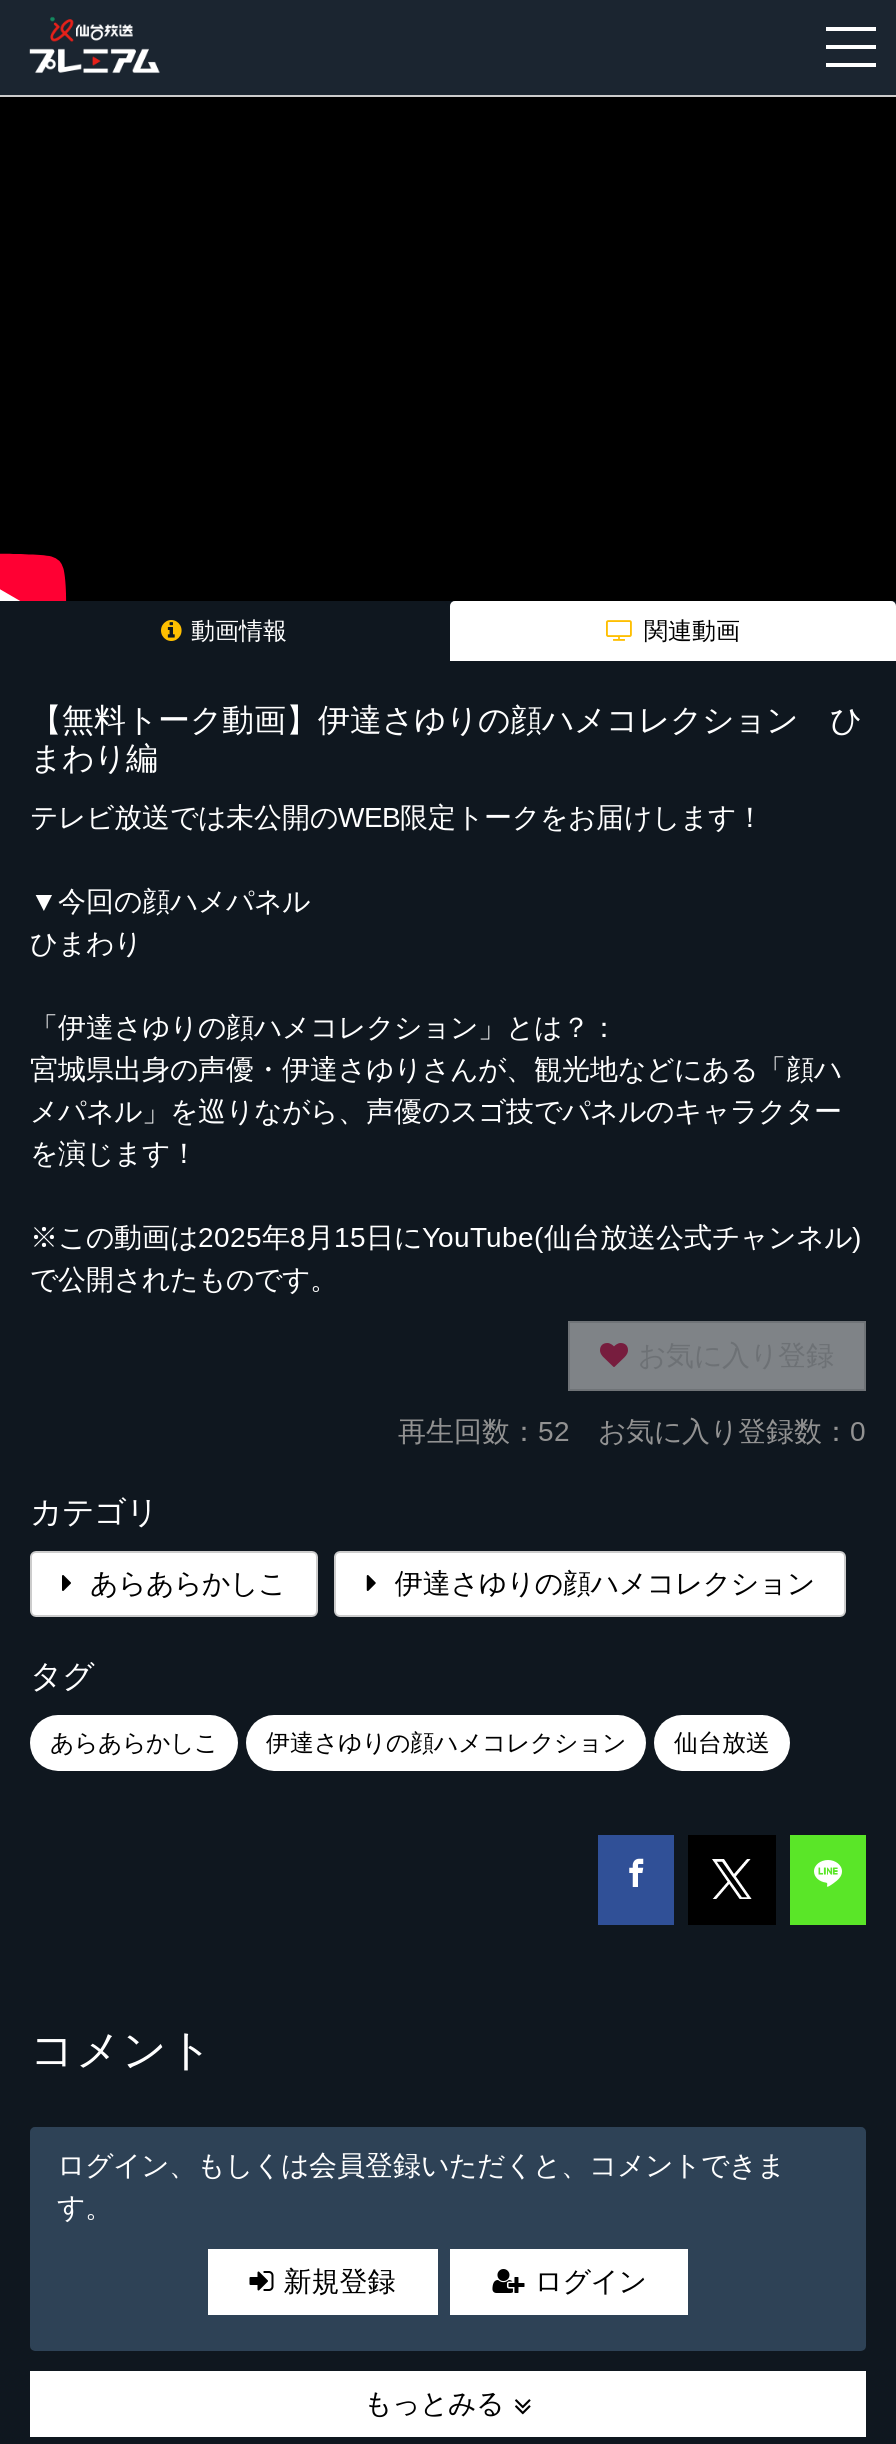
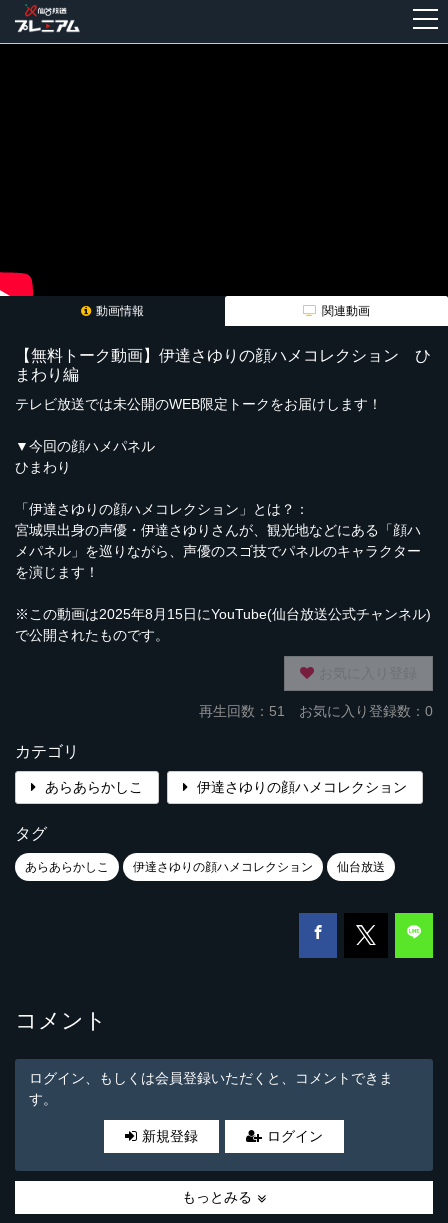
[398,1416,866,1448] 再生回数：52 お気に入り登録数：0 -> [199,703,433,719] 再生回数：51 お気に入り登録数：0

